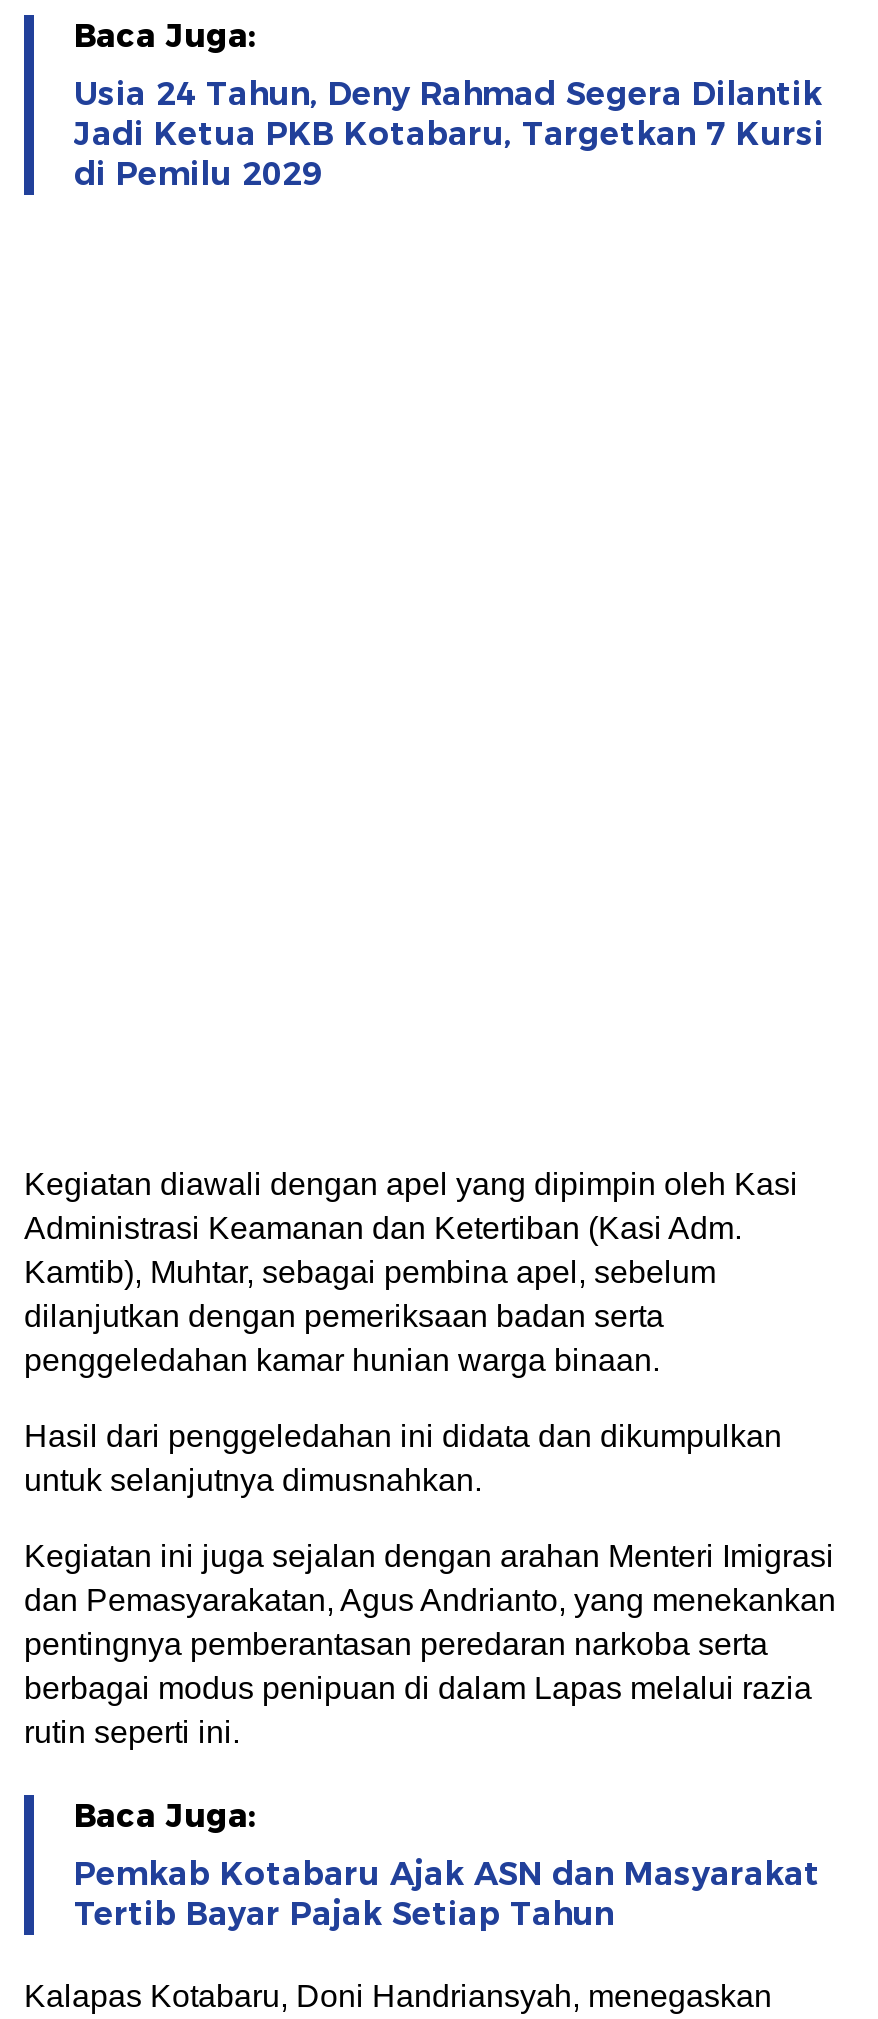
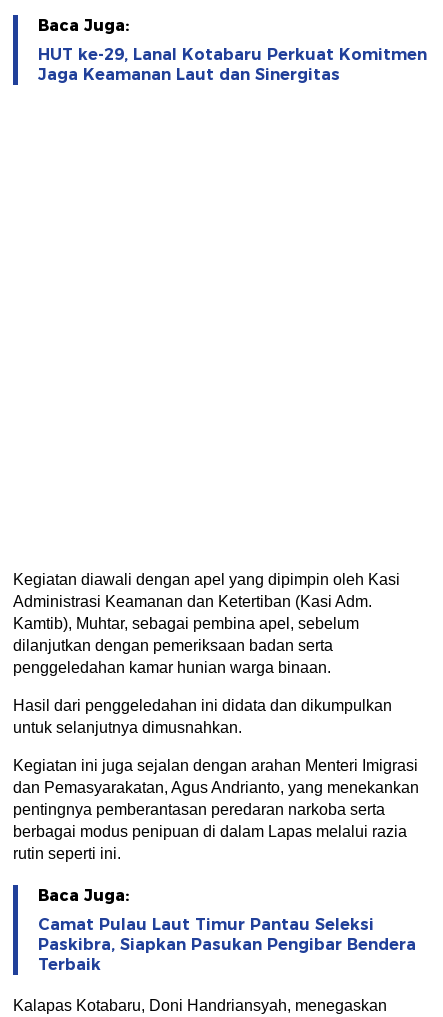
[74,75,824,193] Usia 24 Tahun, Deny Rahmad Segera Dilantik | Jadi Ketua PKB Kotabaru, Targetkan 7 Kursi | di Pemilu 2029 -> [38,45,427,84] HUT ke-29, Lanal Kotabaru Perkuat Komitmen | Jaga Keamanan Laut dan Sinergitas
moved [24,1167,836,1835] -> [13,571,419,905]: Kegiatan diawali dengan apel yang dipimpin oleh Kasi | Administrasi Keamanan dan Ketertiban (Kasi Adm. | Kamtib), Muhtar, sebagai pembina apel, sebelum | ... | rutin seperti ini. | Baca Juga:
[74,1855,820,1933] Pemkab Kotabaru Ajak ASN dan Masyarakat | Tertib Bayar Pajak Setiap Tahun -> [38,915,416,974] Camat Pulau Laut Timur Pantau Seleksi | Paskibra, Siapkan Pasukan Pengibar Bendera | Terbaik

